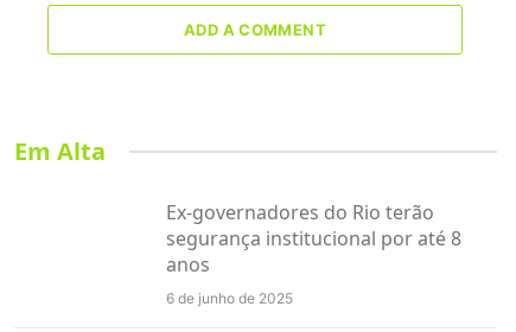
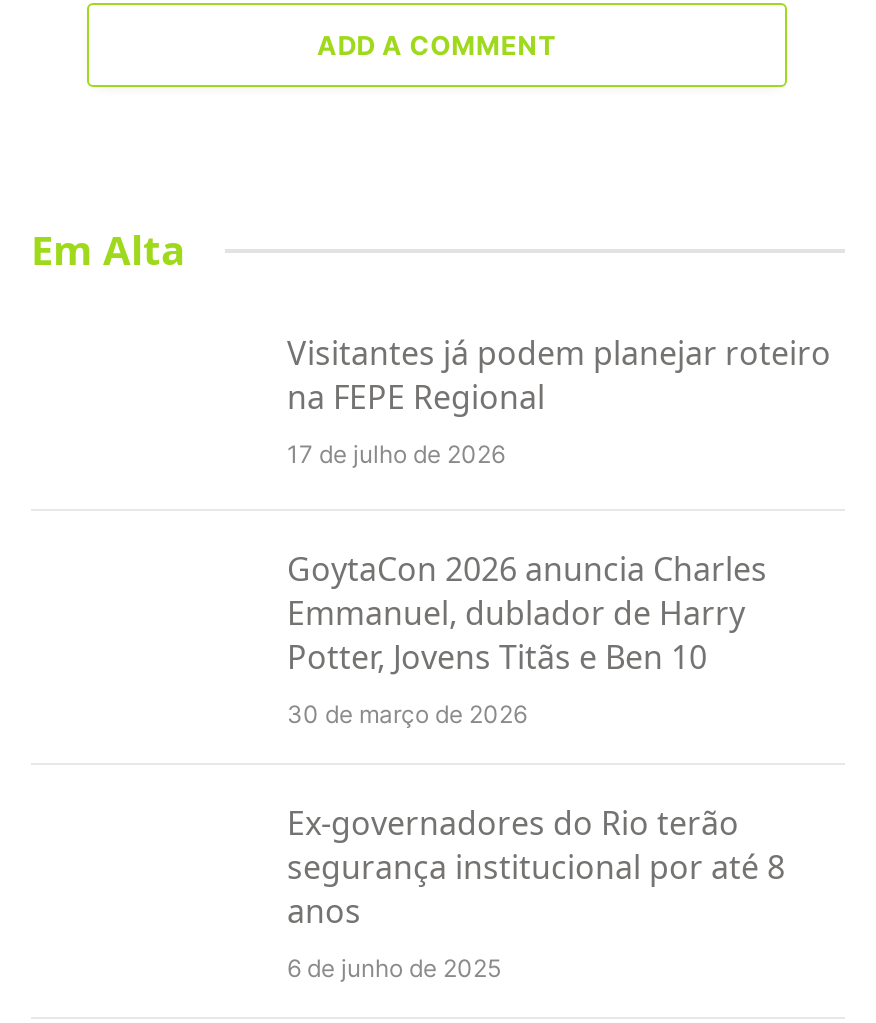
none -> [287,330,831,728] Visitantes já podem planejar roteiro | na FEPE Regional | 17 de julho de 2026 | GoytaCon 2026 anuncia Charles | Emmanuel, dublador de Harry | Potter, Jovens Titãs e Ben 10 | 30 de março de 2026

